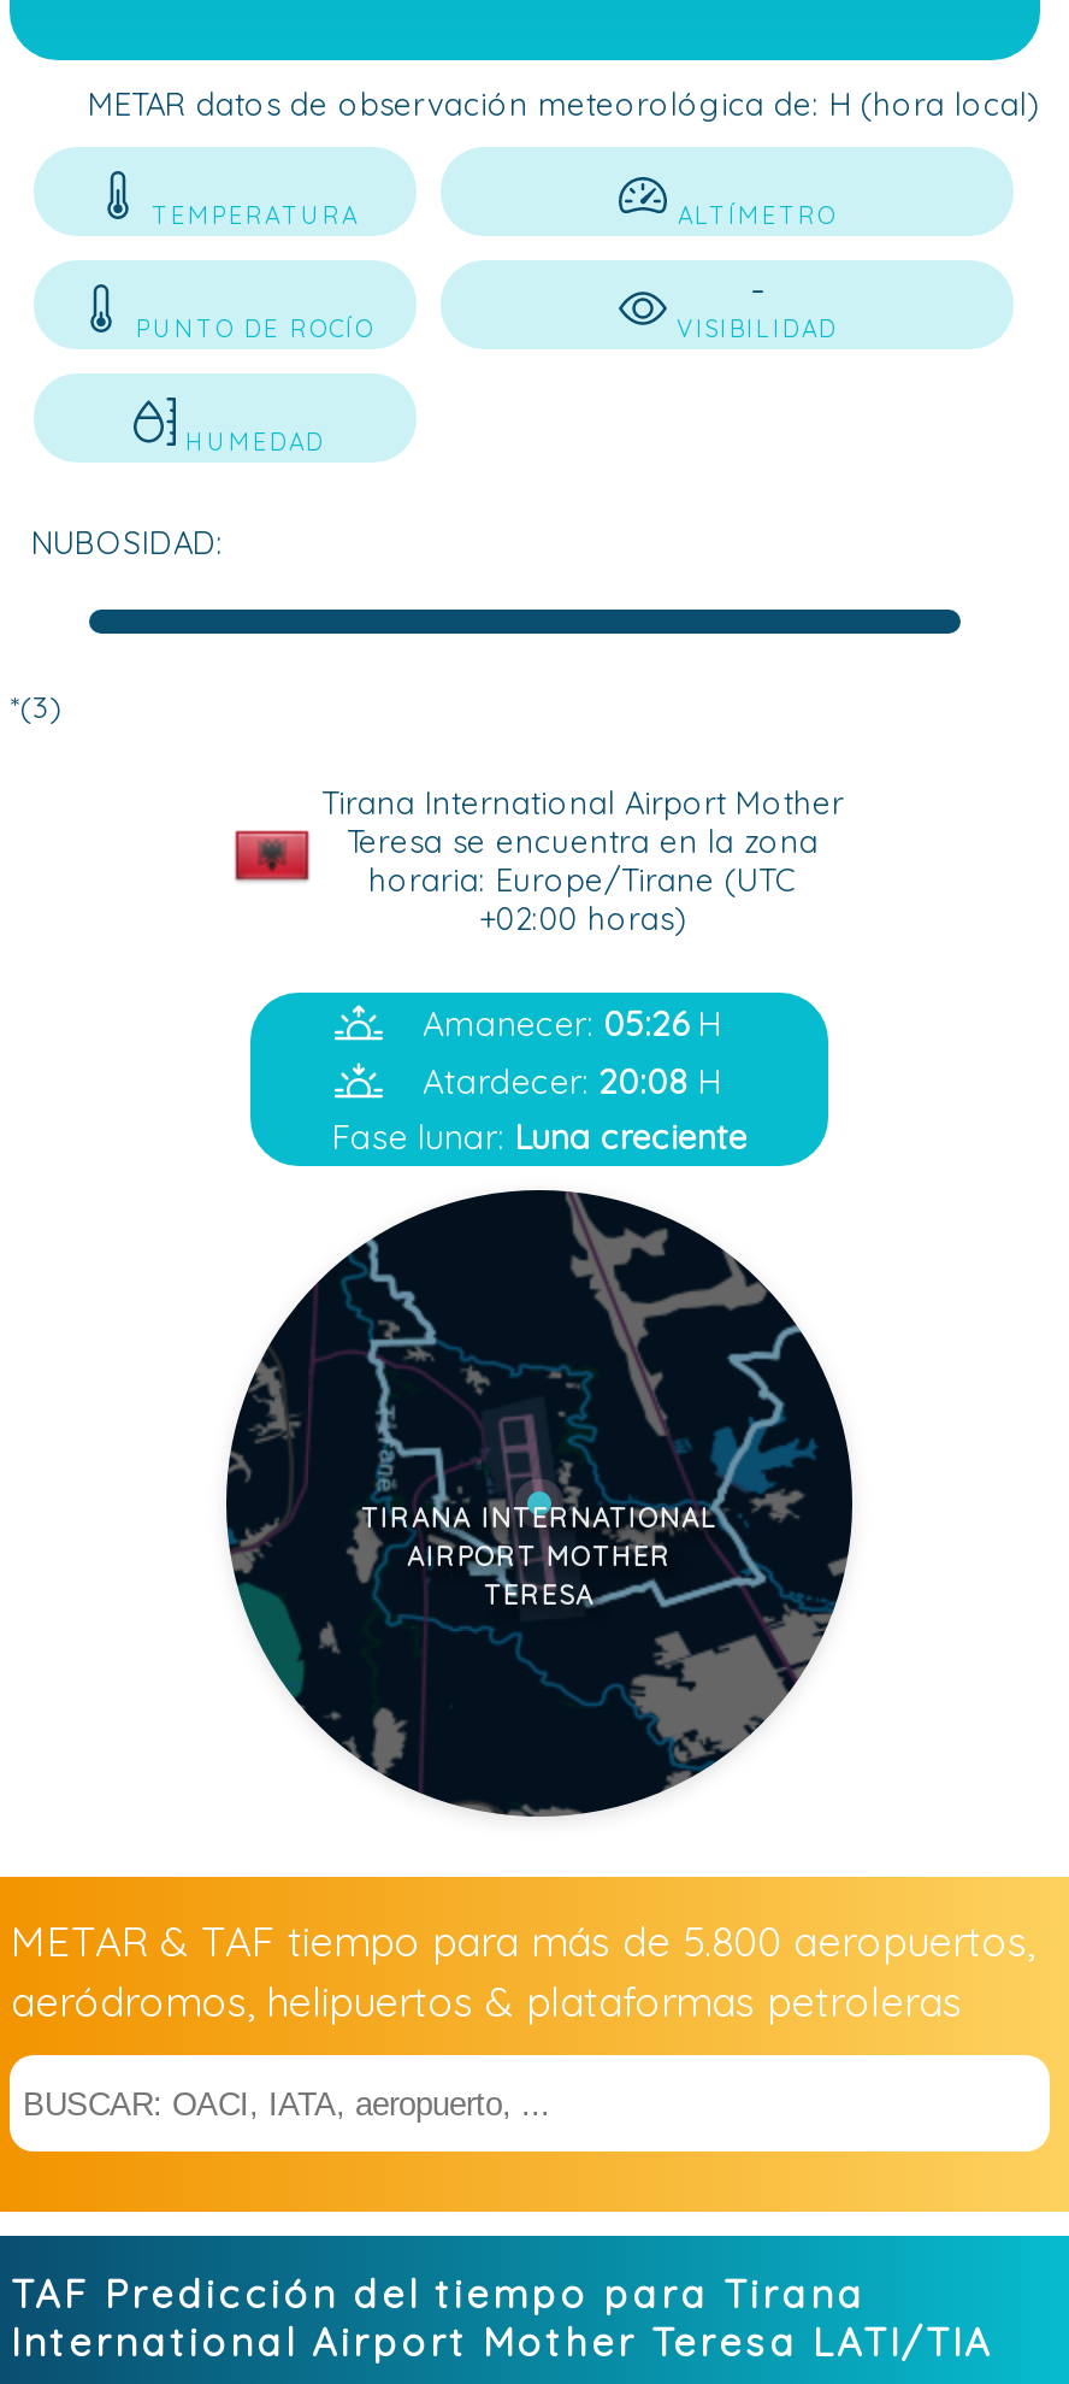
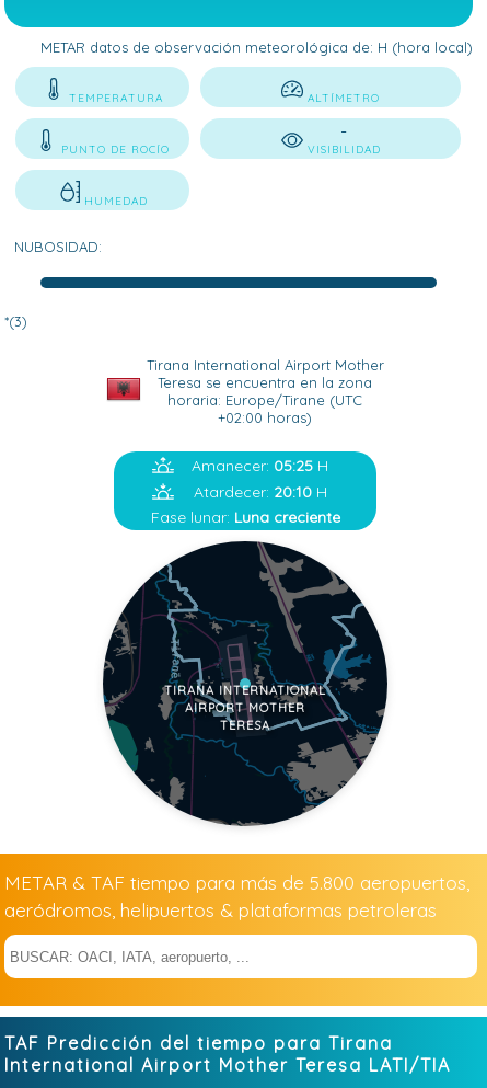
[423,1003,721,1047] Amanecer: 05:26 H -> [192,456,328,476] Amanecer: 05:25 H
[423,1061,721,1104] Atardecer: 20:08 H -> [193,483,327,502] Atardecer: 20:10 H

